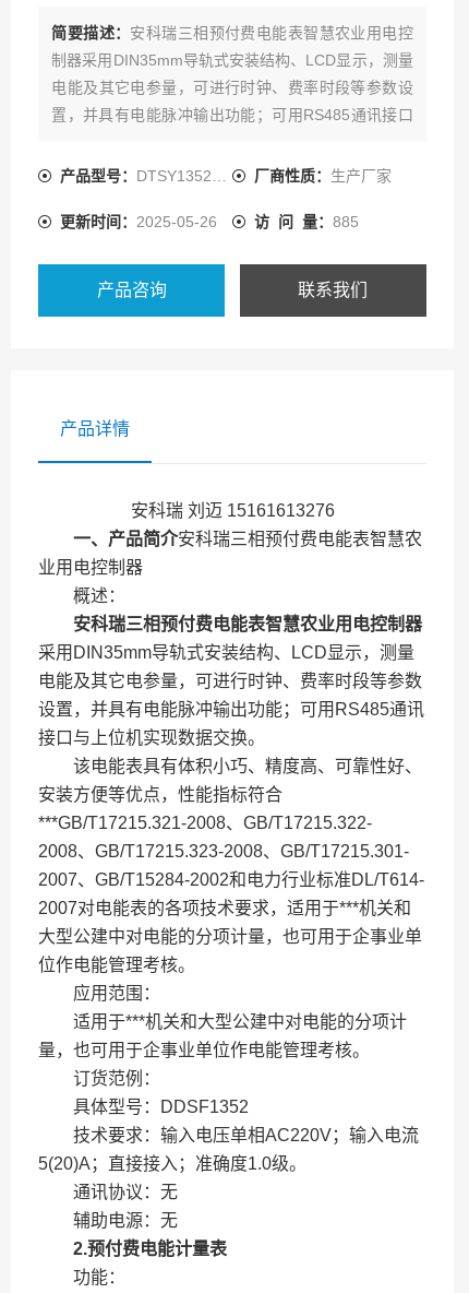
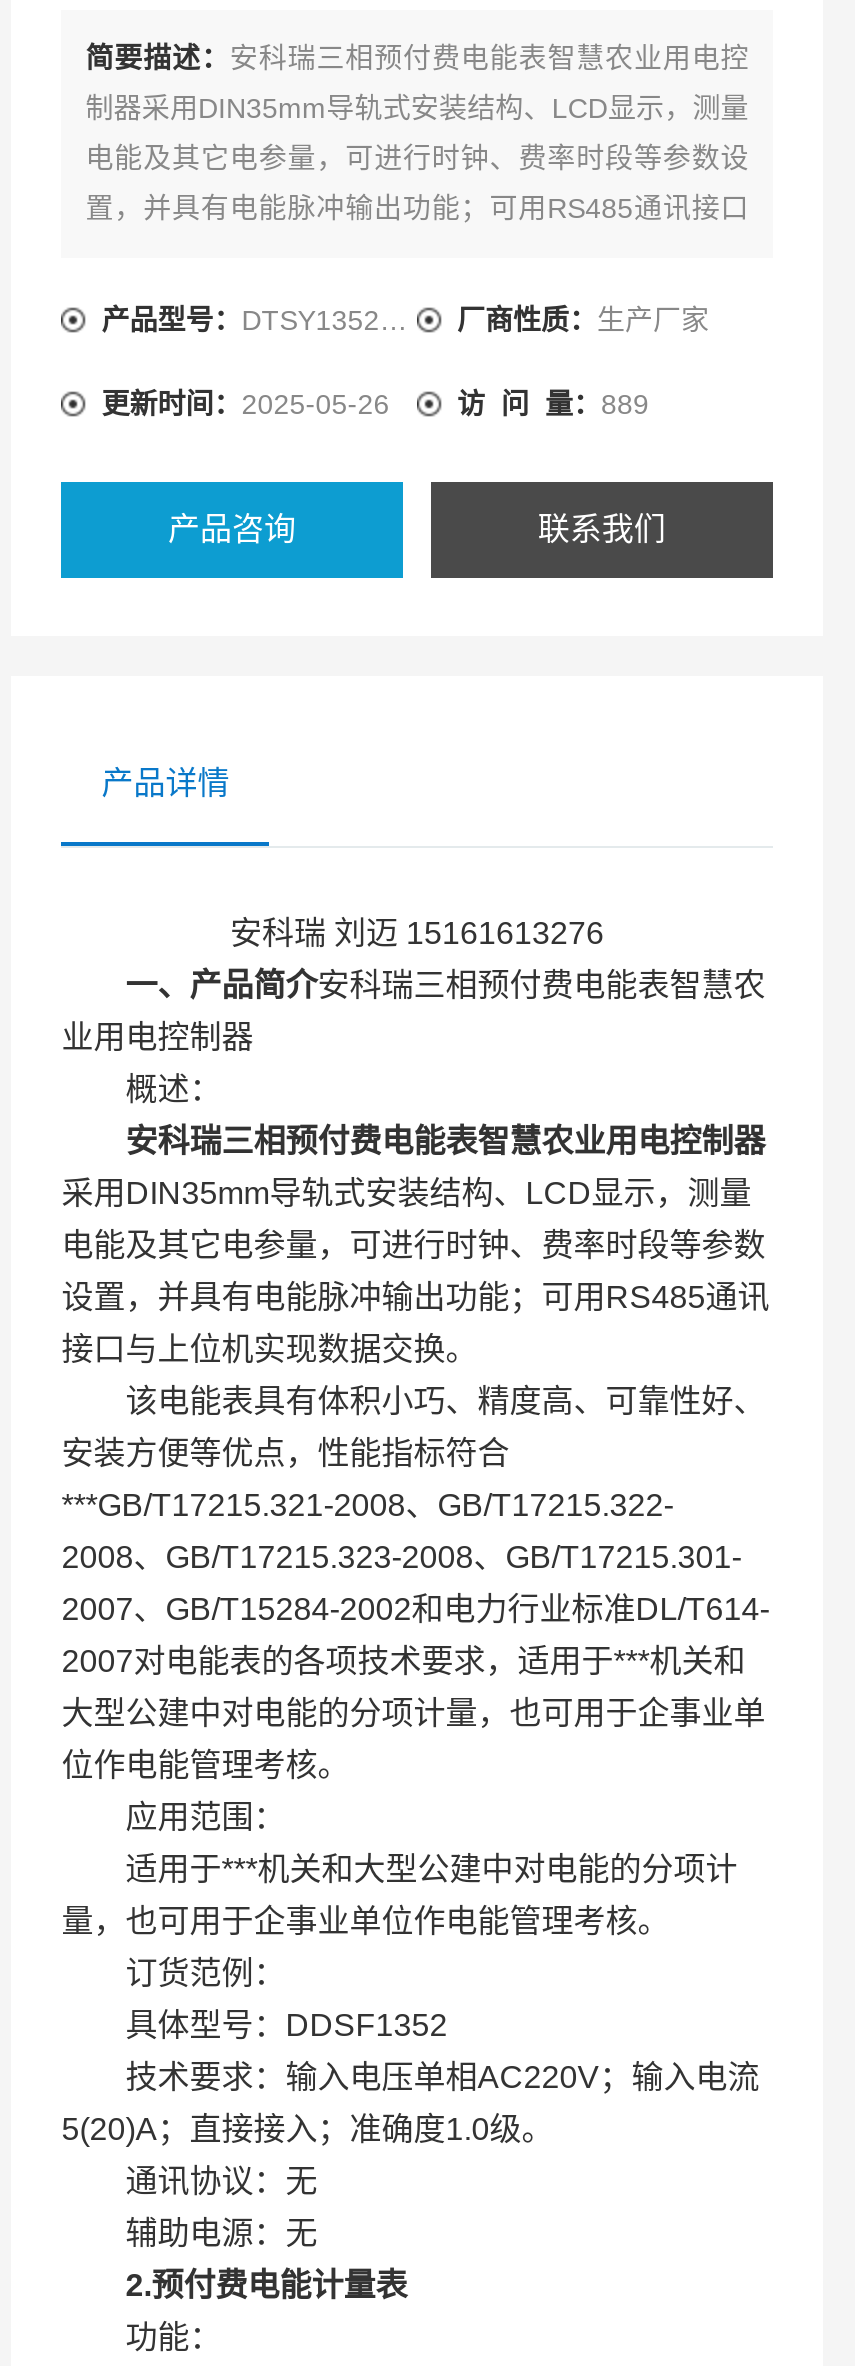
[254,213,359,230] 访 问 量：885 -> [457,388,649,420] 访 问 量：889

